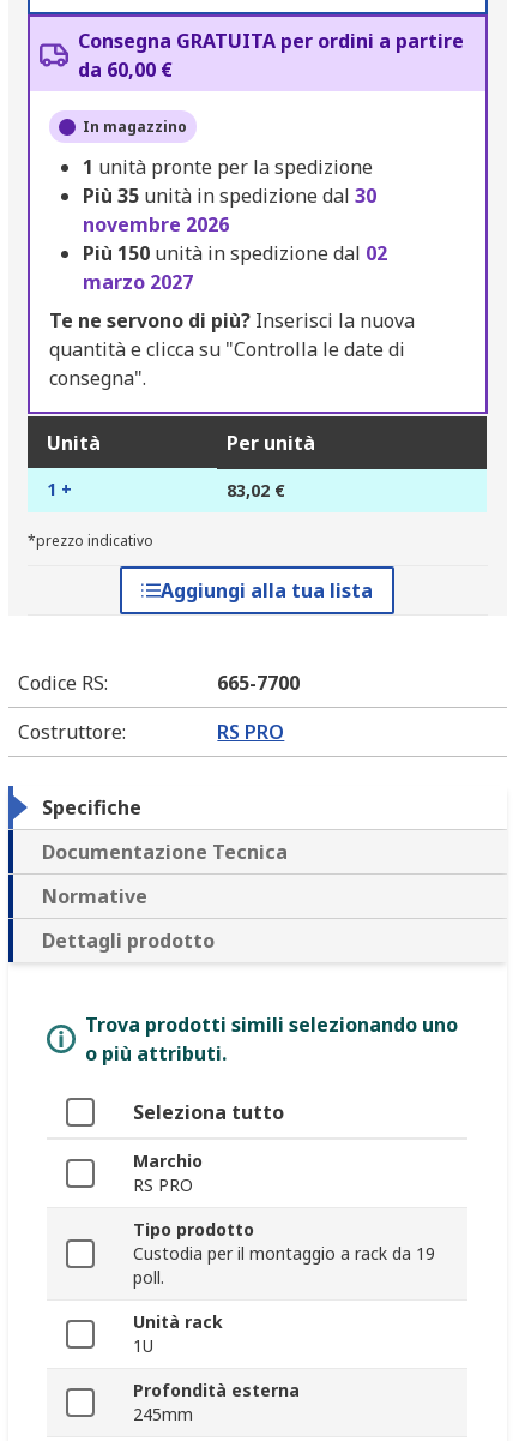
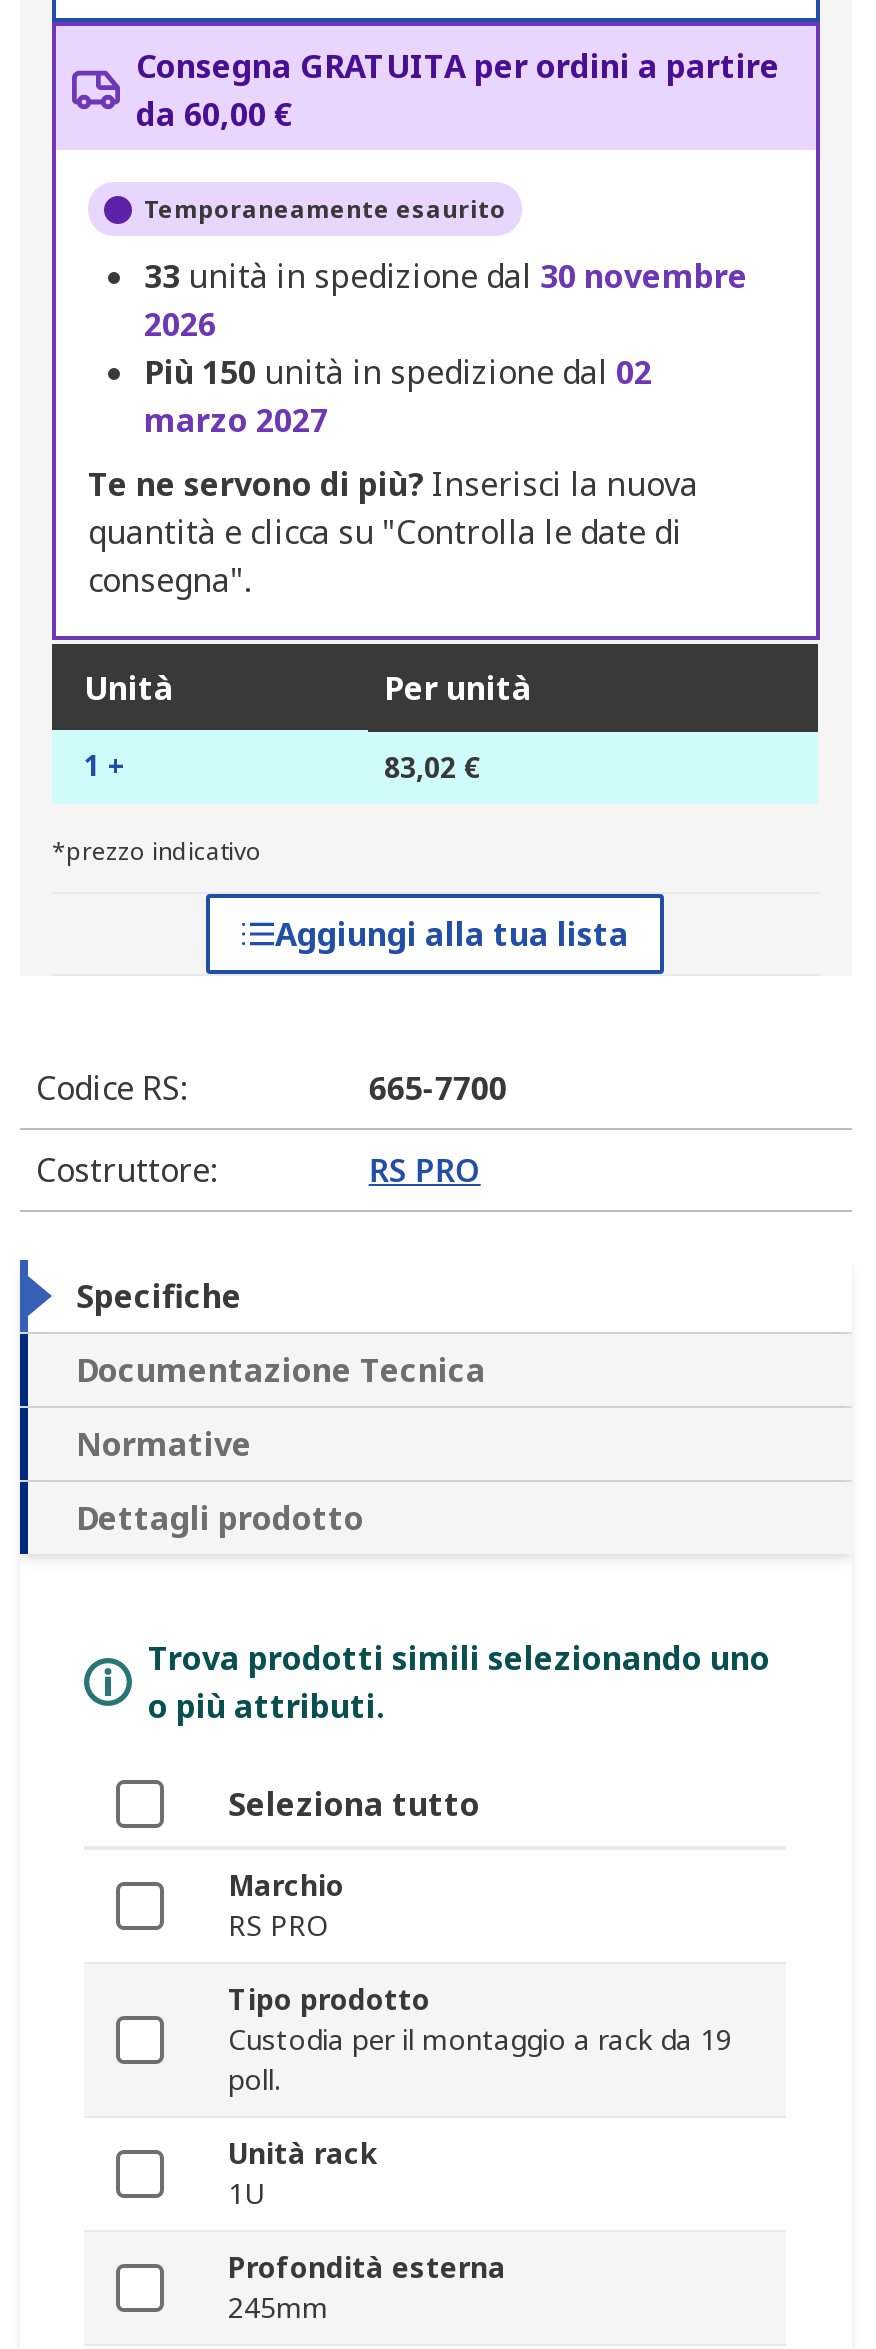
[83,117,187,137] In magazzino -> [144,193,506,227] Temporaneamente esaurito
[83,154,376,238] 1 unità pronte per la spedizione | Più 35 unità in spedizione dal 30 | novembre 2026 -> [144,255,748,347] 33 unità in spedizione dal 30 novembre | 2026

